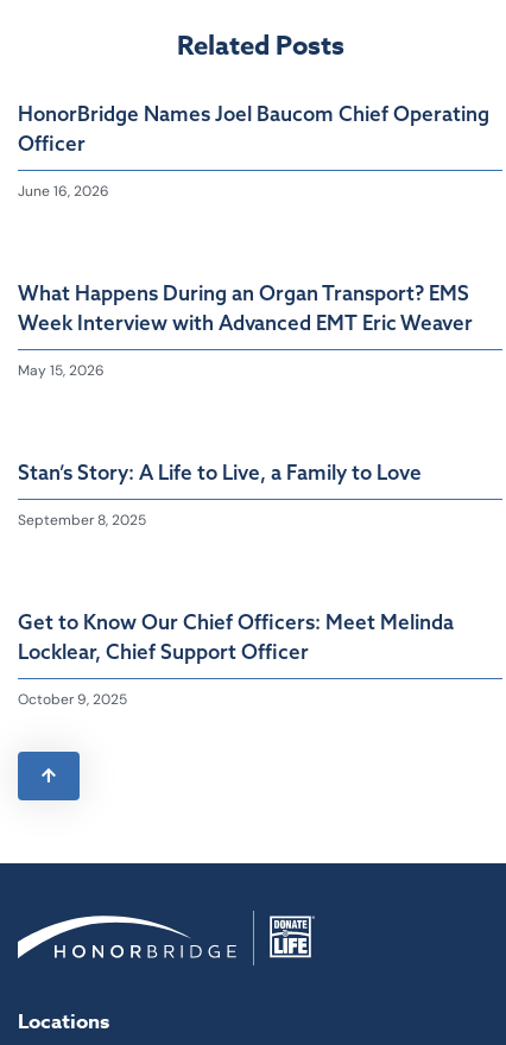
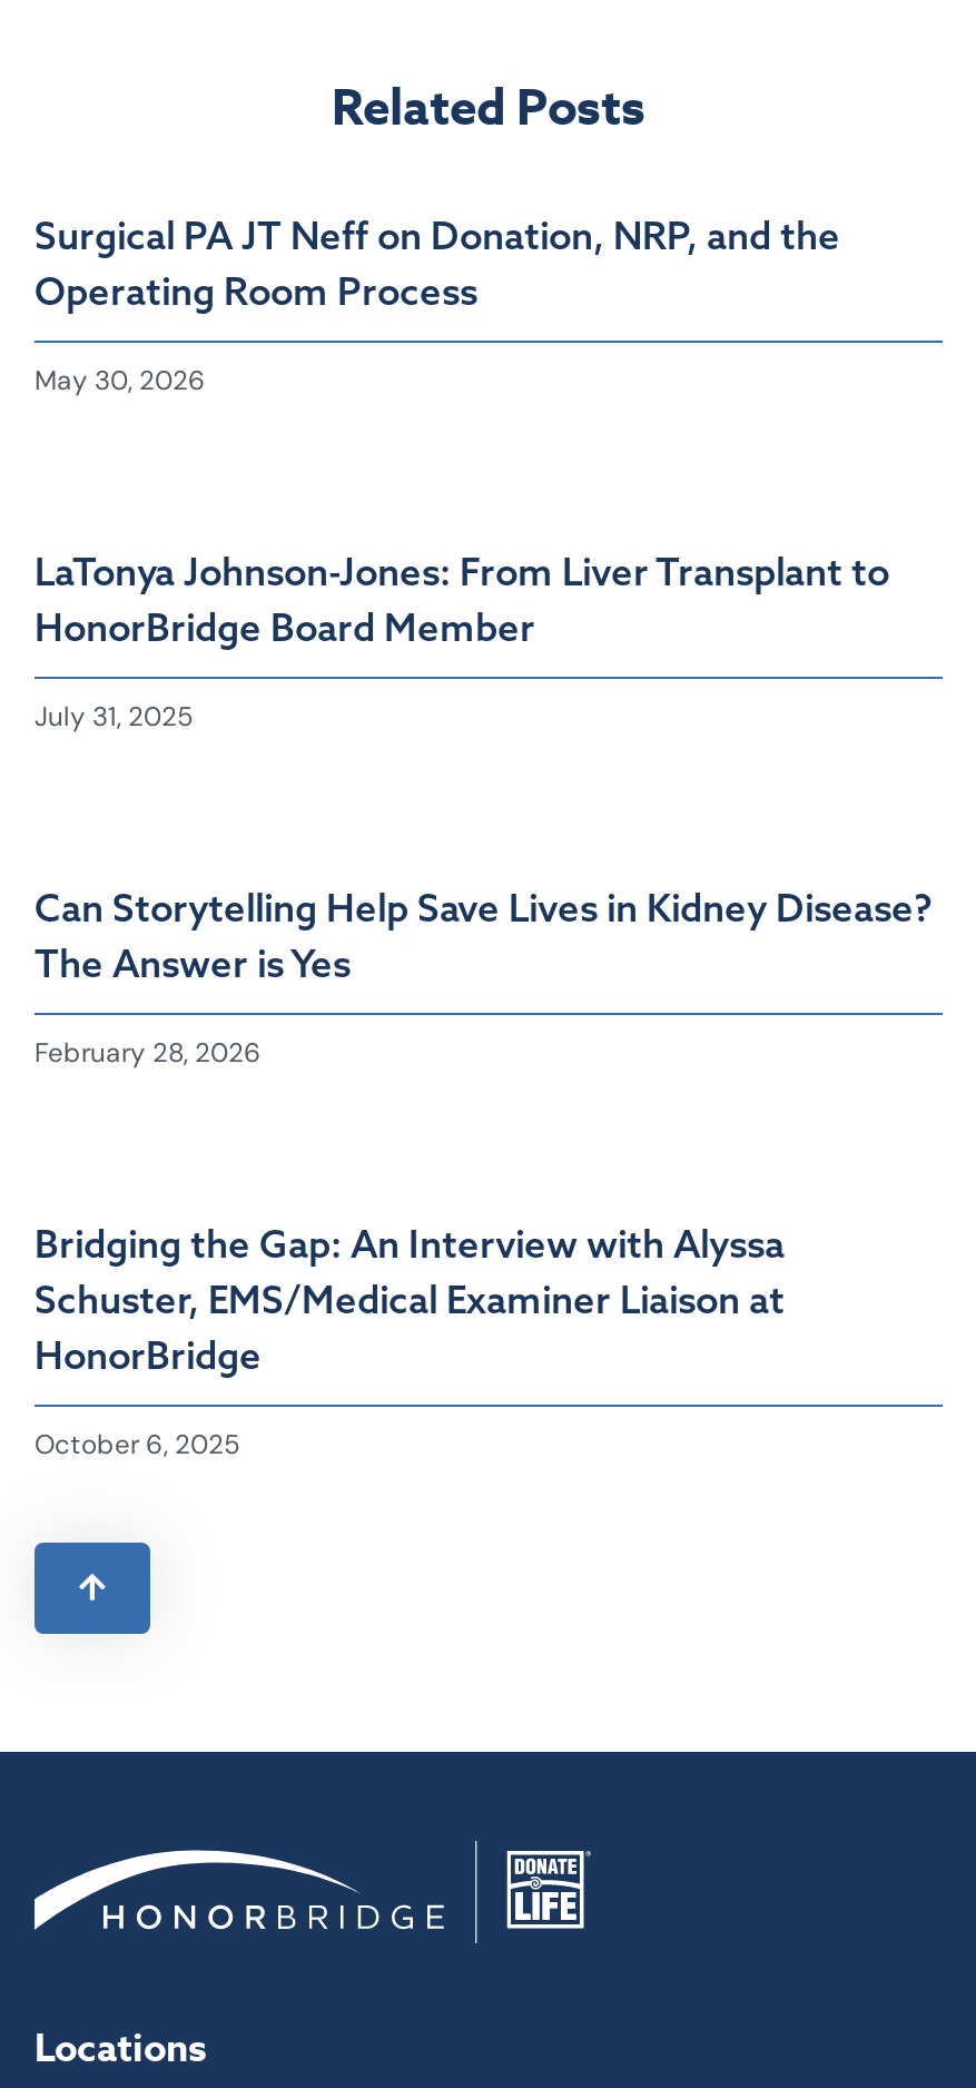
[18,101,489,156] HonorBridge Names Joel Baucom Chief Operating | Officer -> [34,212,840,315] Surgical PA JT Neff on Donation, NRP, and the | Operating Room Process
[18,182,109,201] June 16, 2026 -> [34,364,206,399] May 30, 2026
[18,281,473,335] What Happens During an Organ Transport? EMS | Week Interview with Advanced EMT Eric Weaver -> [34,548,889,651] LaTonya Johnson-Jones: From Liver Transplant to | HonorBridge Board Member
[18,361,105,380] May 15, 2026 -> [34,700,193,735] July 31, 2025
[18,460,422,485] Stan’s Story: A Life to Live, a Family to Love -> [34,885,931,987] Can Storytelling Help Save Lives in Kidney Disease? | The Answer is Yes
[18,511,146,530] September 8, 2025 -> [34,1036,262,1072] February 28, 2026
[18,610,454,664] Get to Know Our Chief Officers: Meet Melinda | Locklear, Chief Support Officer -> [34,1221,785,1379] Bridging the Gap: An Interview with Alyssa | Schuster, EMS/Medical Examiner Liaison at | HonorBridge
[18,690,127,709] October 9, 2025 -> [34,1428,239,1463] October 6, 2025

